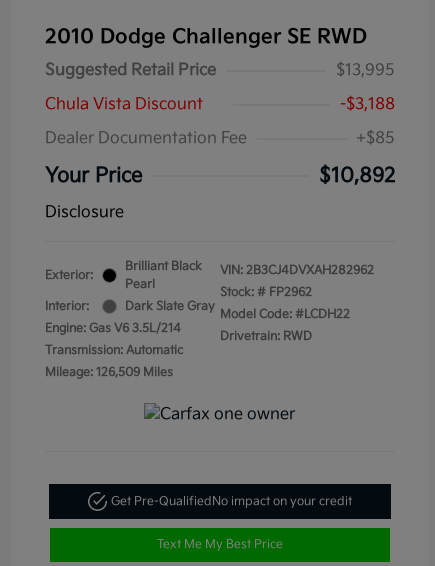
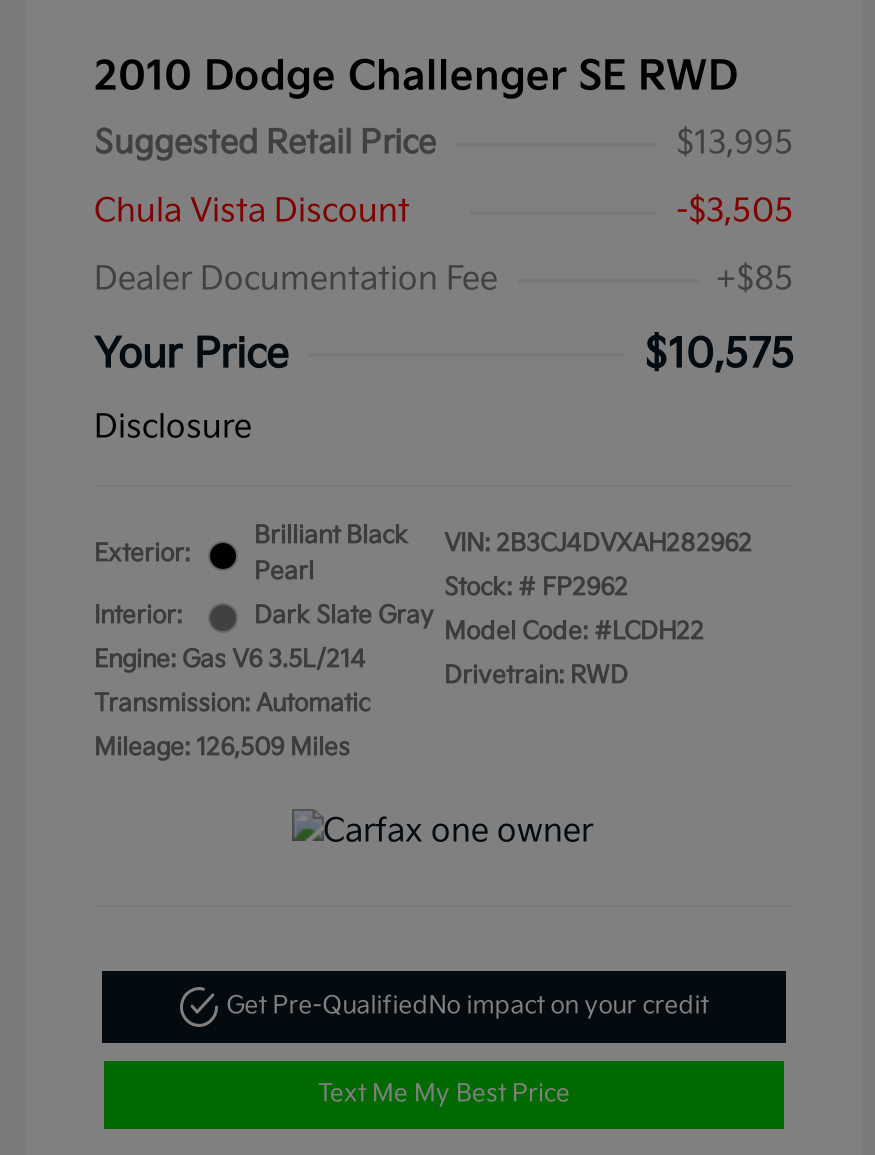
[340,95,395,114] -$3,188 -> [676,193,794,231] -$3,505
[319,164,395,188] $10,892 -> [644,331,794,379] $10,575

